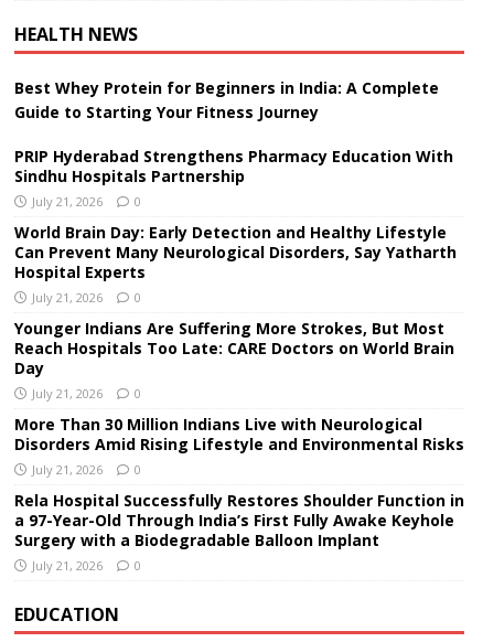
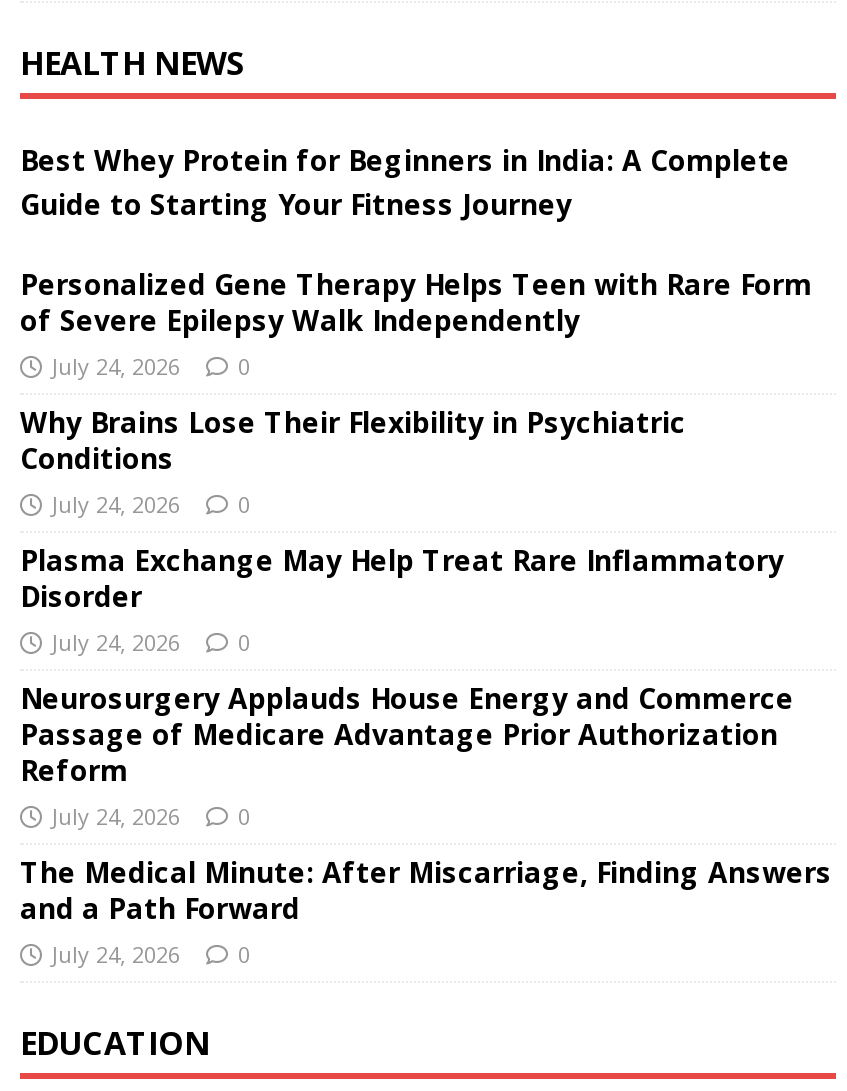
[14,146,453,210] PRIP Hyderabad Strengthens Pharmacy Education With | Sindhu Hospitals Partnership | July 21, 2026 -> [20,264,812,380] Personalized Gene Therapy Helps Teen with Rare Form | of Severe Epilepsy Walk Independently | July 24, 2026
[14,222,457,306] World Brain Day: Early Detection and Healthy Lifestyle | Can Prevent Many Neurological Disorders, Say Yatharth | Hospital Experts | July 21, 2026 -> [20,402,686,518] Why Brains Lose Their Flexibility in Psychiatric | Conditions | July 24, 2026
[14,318,454,402] Younger Indians Are Suffering More Strokes, But Most | Reach Hospitals Too Late: CARE Doctors on World Brain | Day | July 21, 2026 -> [20,540,784,656] Plasma Exchange May Help Treat Rare Inflammatory | Disorder | July 24, 2026
[14,414,464,478] More Than 30 Million Indians Live with Neurological | Disorders Amid Rising Lifestyle and Environmental Risks | July 21, 2026 -> [20,678,794,830] Neurosurgery Applauds House Energy and Commerce | Passage of Medicare Advantage Prior Authorization | Reform | July 24, 2026
[14,490,464,574] Rela Hospital Successfully Restores Shoulder Function in | a 97-Year-Old Through India’s First Fully Awake Keyhole | Surgery with a Biodegradable Balloon Implant | July 21, 2026 -> [20,852,832,968] The Medical Minute: After Miscarriage, Finding Answers | and a Path Forward | July 24, 2026

